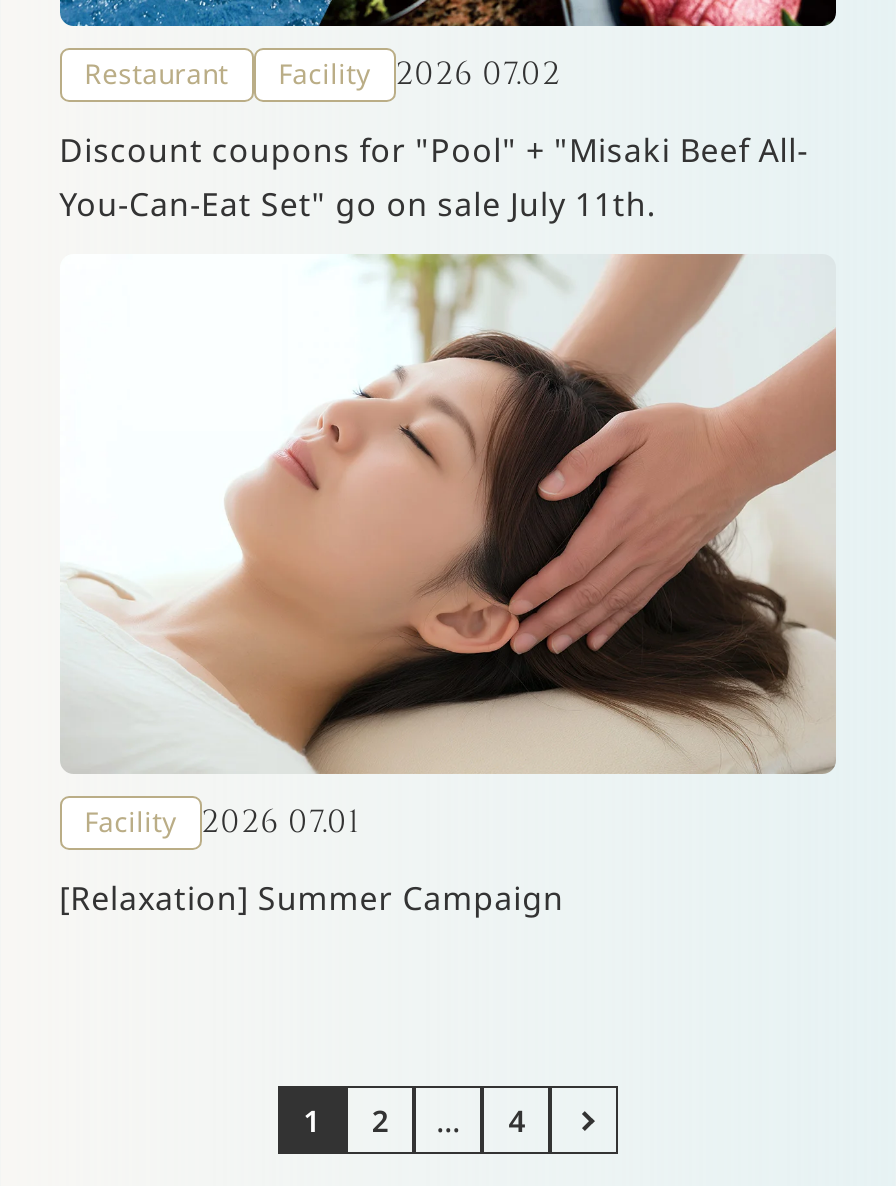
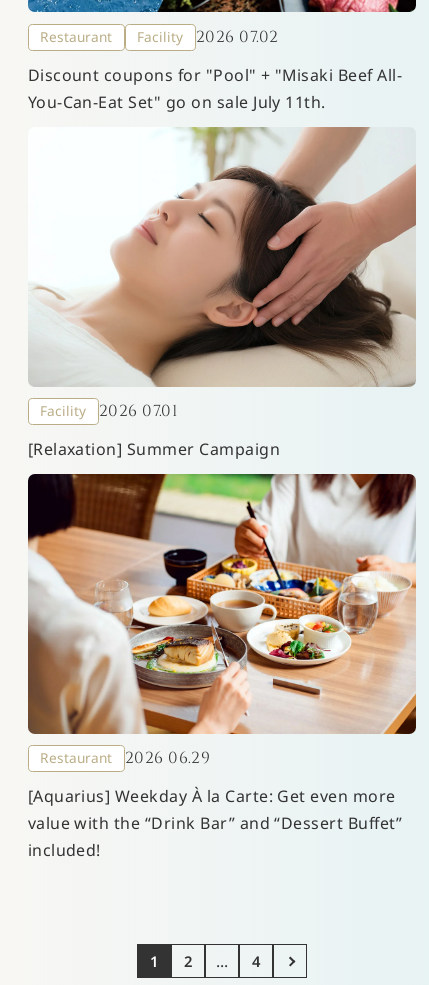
none -> [27,473,417,861] [image] | Restaurant | 2026 06.29 | [Aquarius] Weekday À la Carte: Get even more | value with the “Drink Bar” and “Dessert Buffet” | included!

